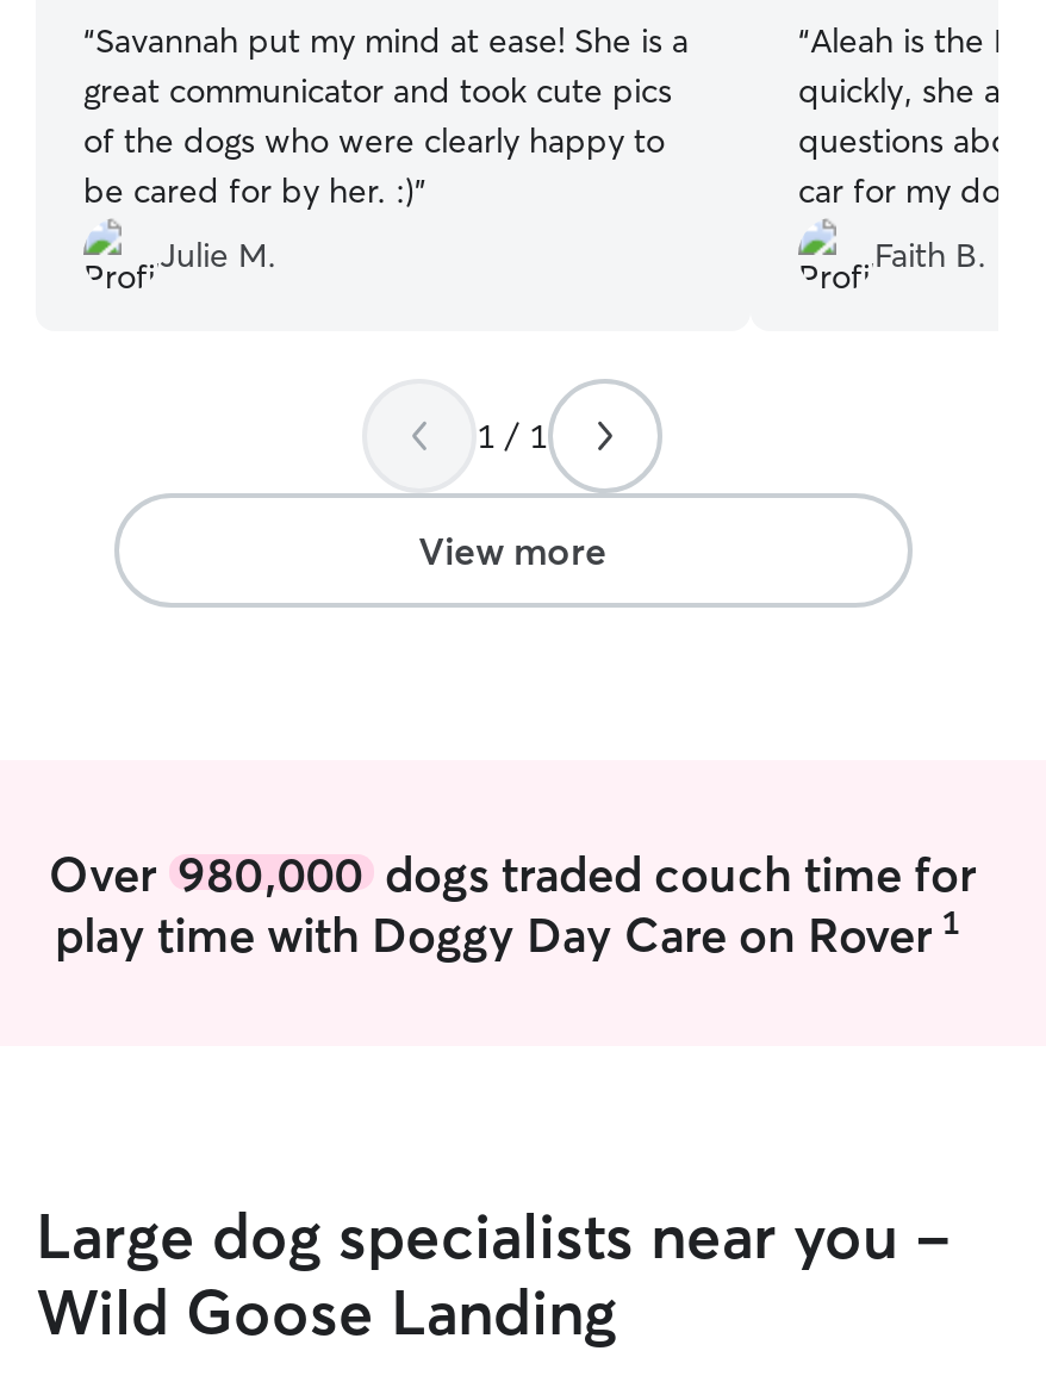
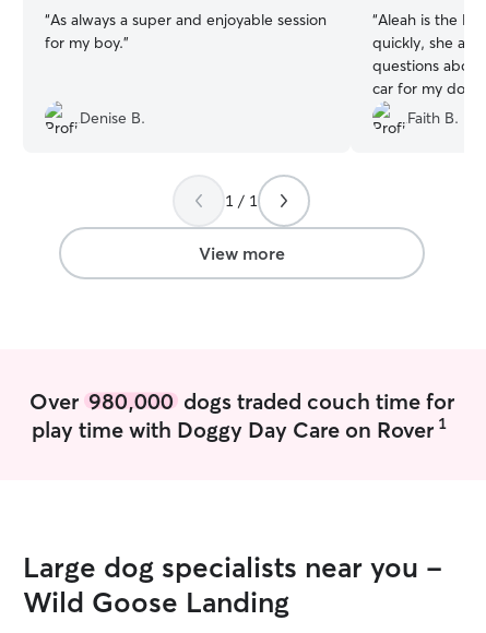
[83,19,689,212] “Savannah put my mind at ease! She is a | great communicator and took cute pics | of the dogs who were clearly happy to | be cared for by her. :)” -> [45,10,327,52] “As always a super and enjoyable session | for my boy.”
[160,232,276,275] Julie M. -> [80,108,145,127] Denise B.

